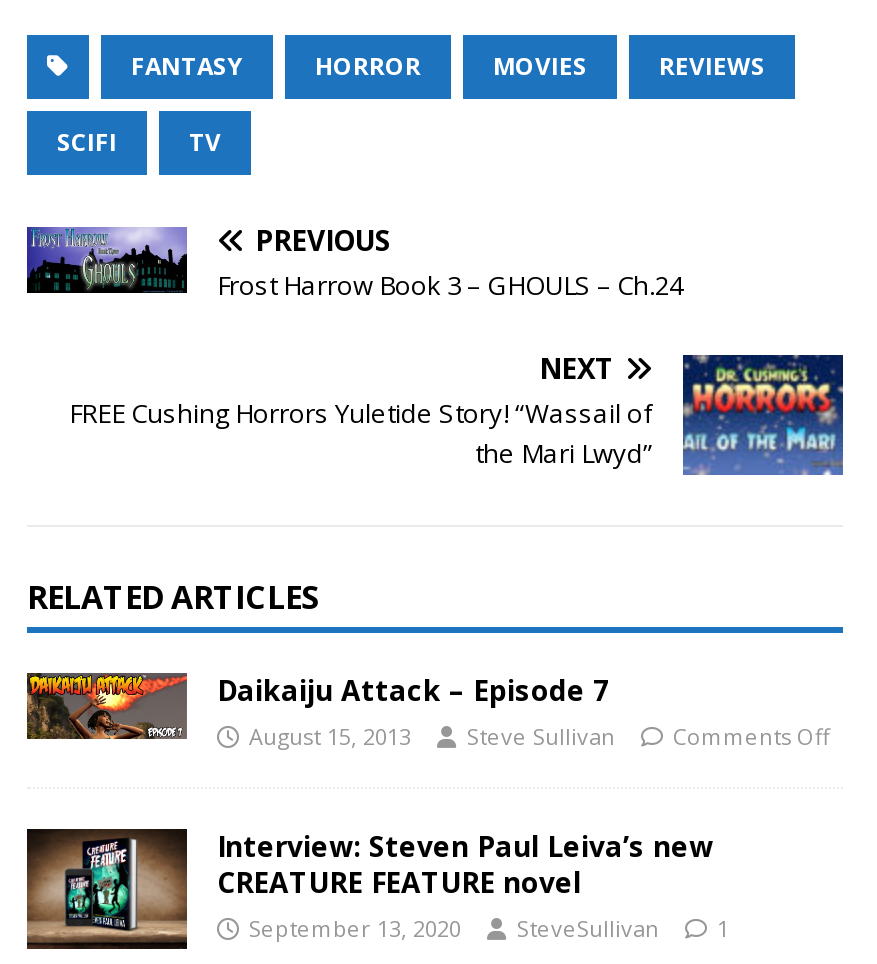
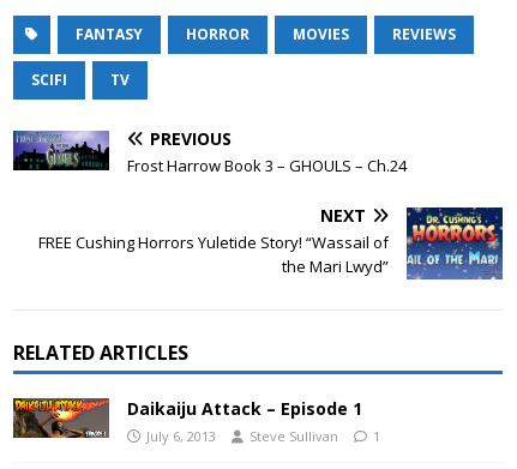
[217,671,609,751] Daikaiju Attack – Episode 7 | August 15, 2013 -> [127,397,362,445] Daikaiju Attack – Episode 1 | July 6, 2013
[25,721,829,951] [image] | Comments Off | Interview: Steven Paul Leiva’s new | CREATURE FEATURE novel | September 13, 2020 | SteveSullivan -> none

